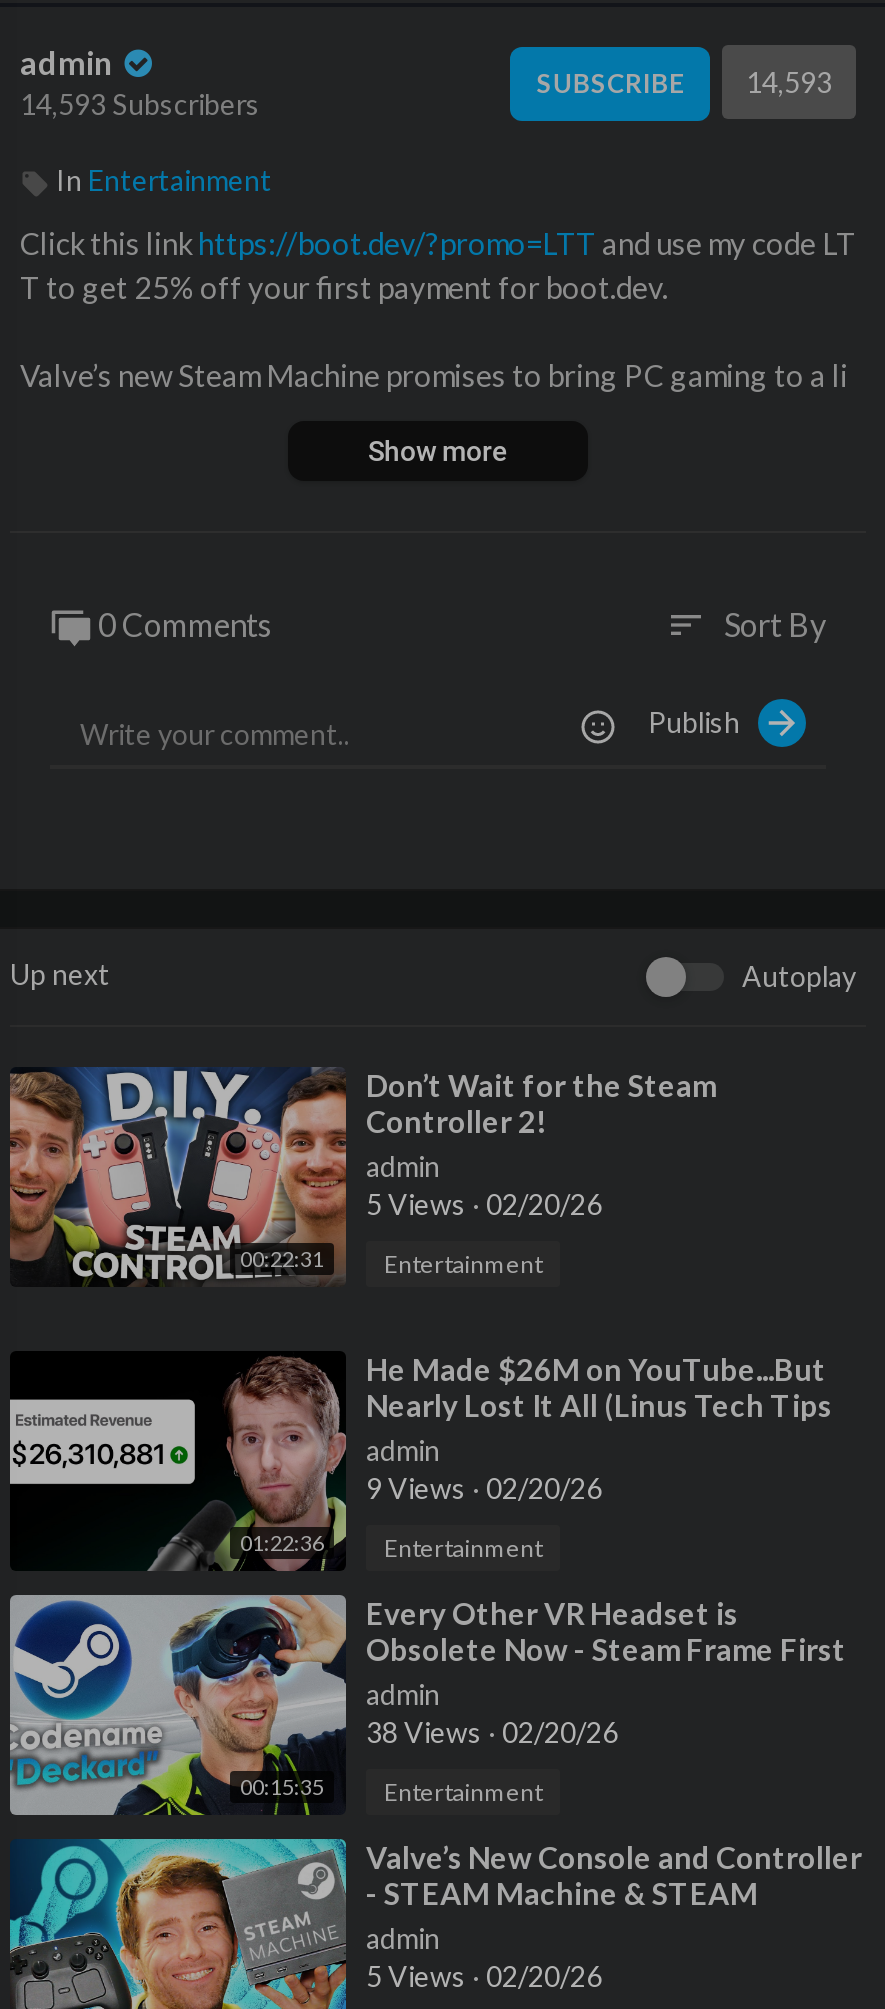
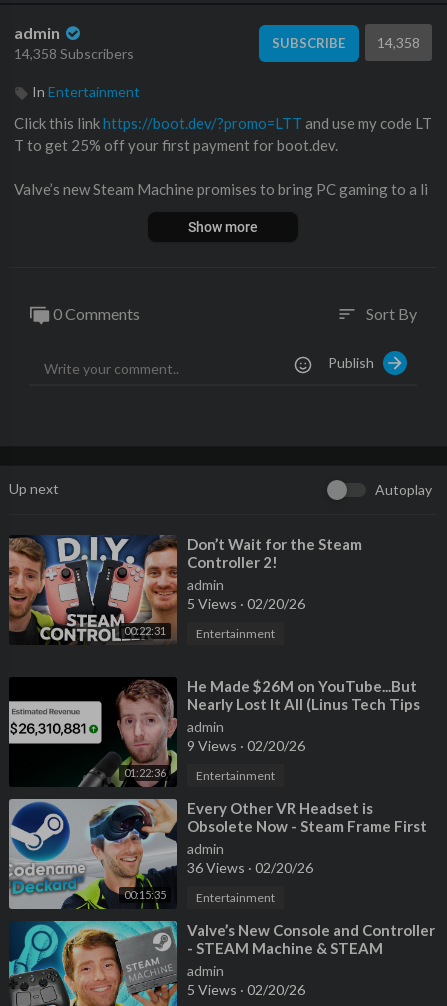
[537,64,832,98] SUBSCRIBE 14,593 -> [272,33,420,50] SUBSCRIBE 14,358
[20,87,260,121] 14,593 Subscribers -> [14,45,134,62] 14,358 Subscribers
[366,1716,618,1750] 38 Views · 02/20/26 -> [187,859,313,876] 36 Views · 02/20/26

